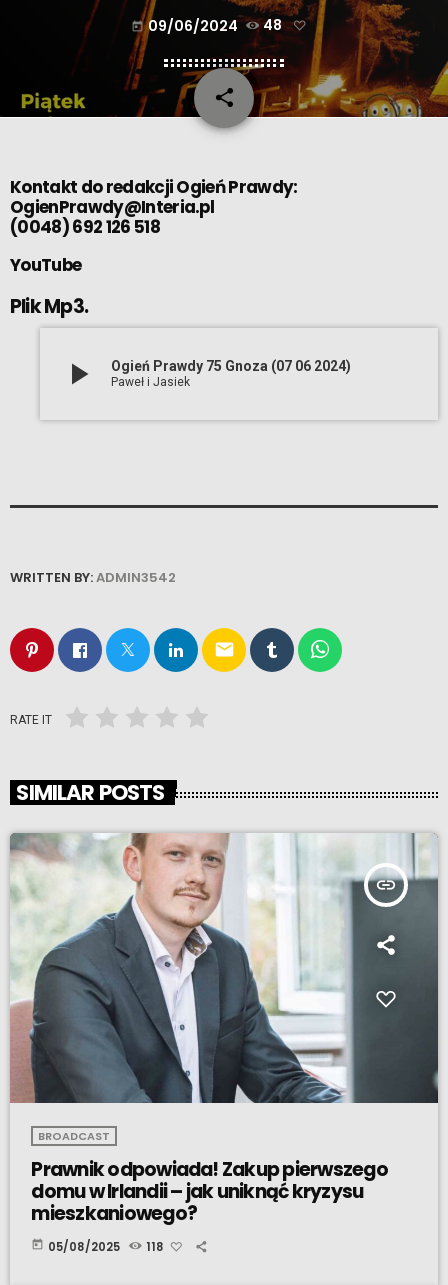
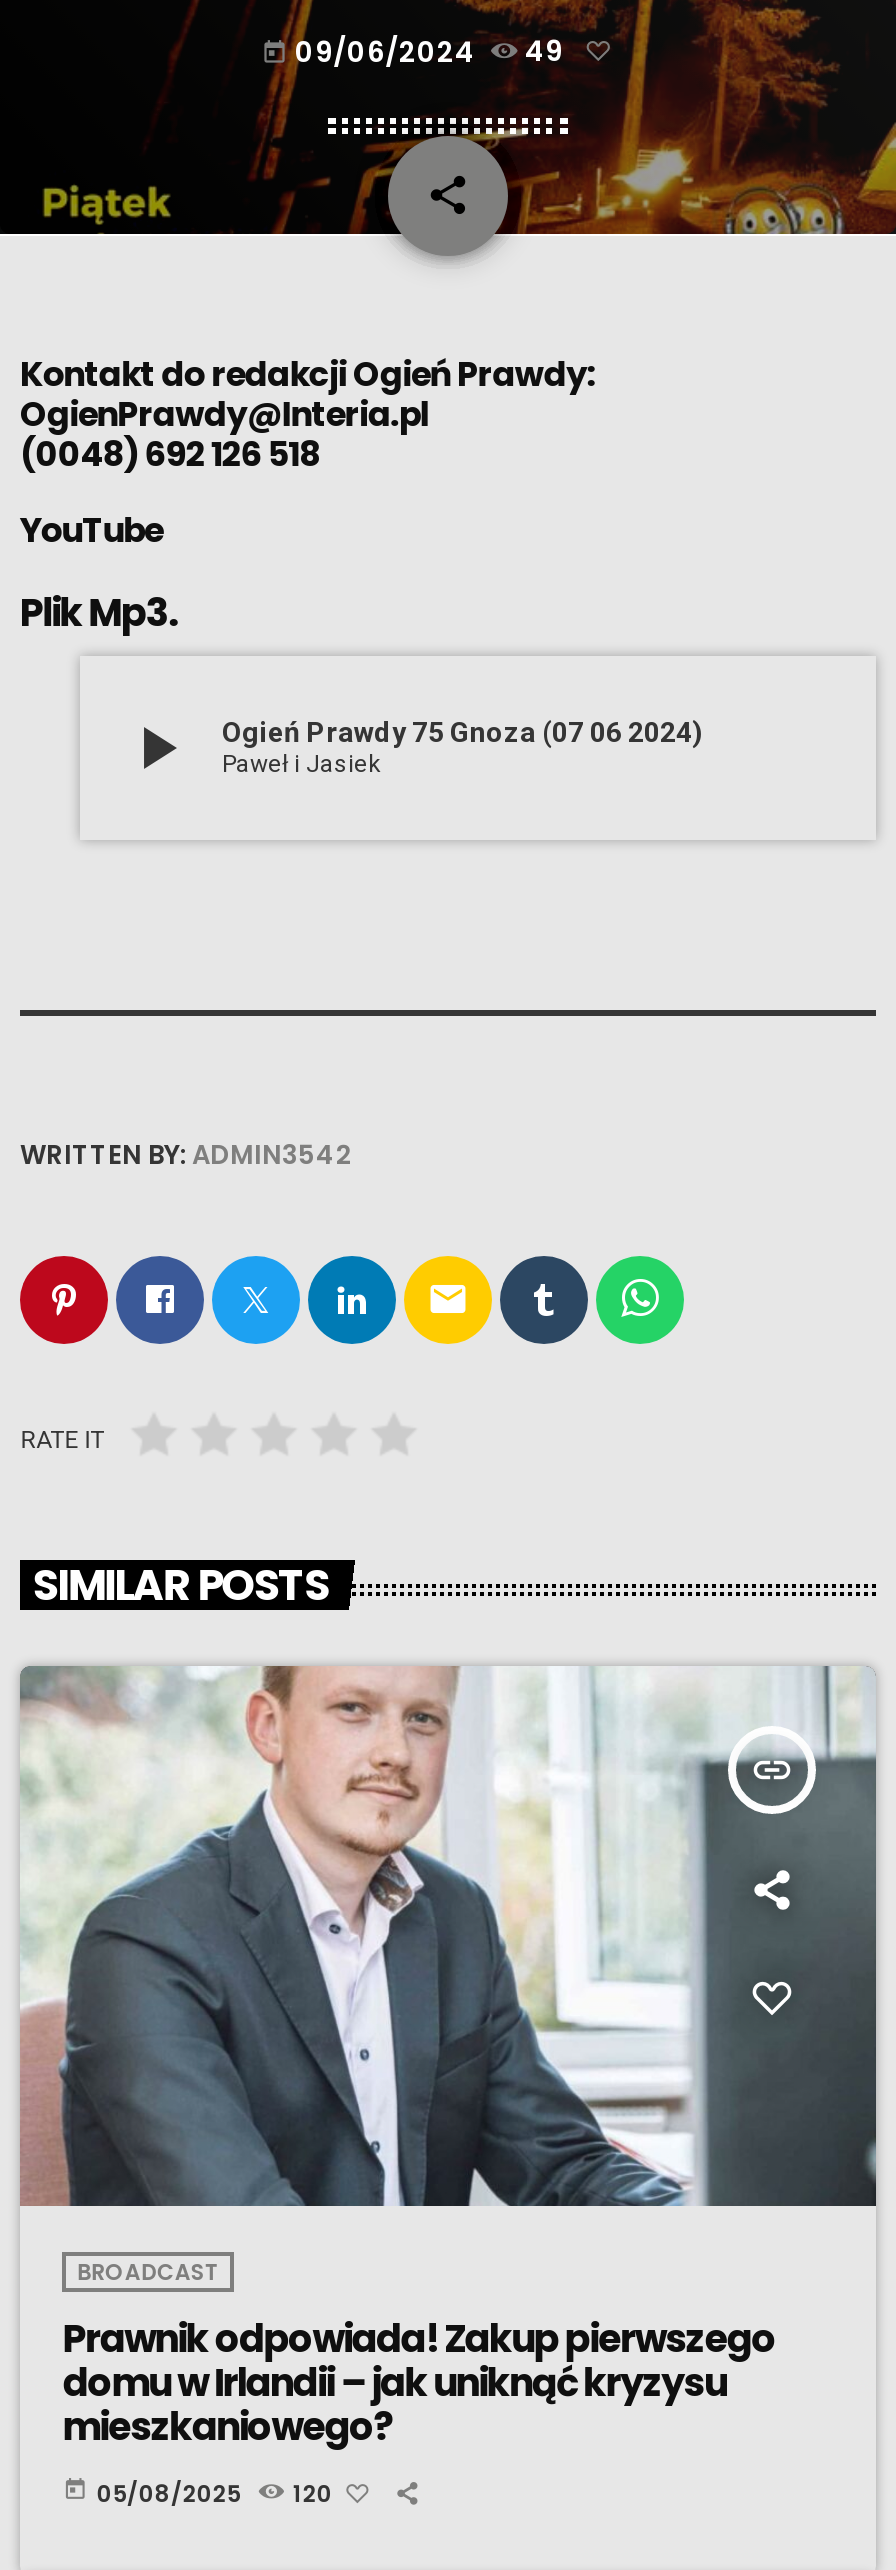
[262,16,284,36] 48 -> [525,32,569,72] 49
[146,1239,164,1255] 118 -> [293,2479,333,2511] 120

